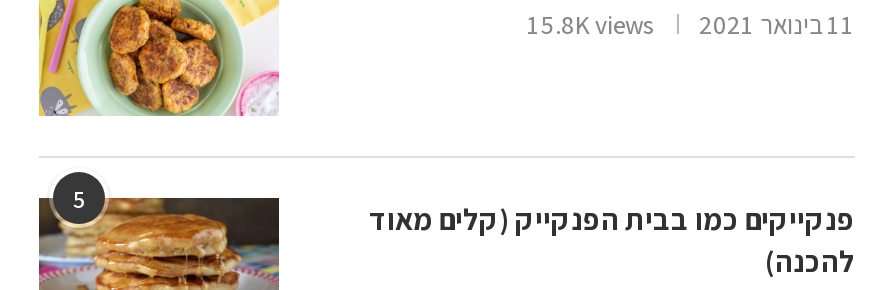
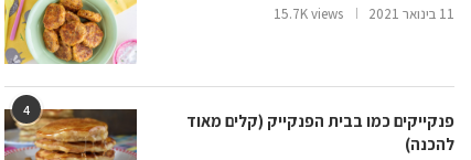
[527,9,653,43] 15.8K views -> [274,5,343,24] 15.7K views
[73,185,85,215] 5 -> [23,102,30,119] 4

